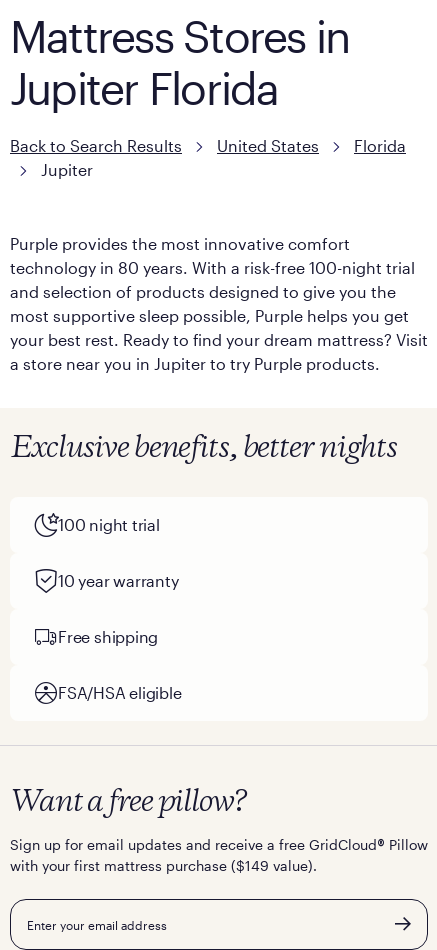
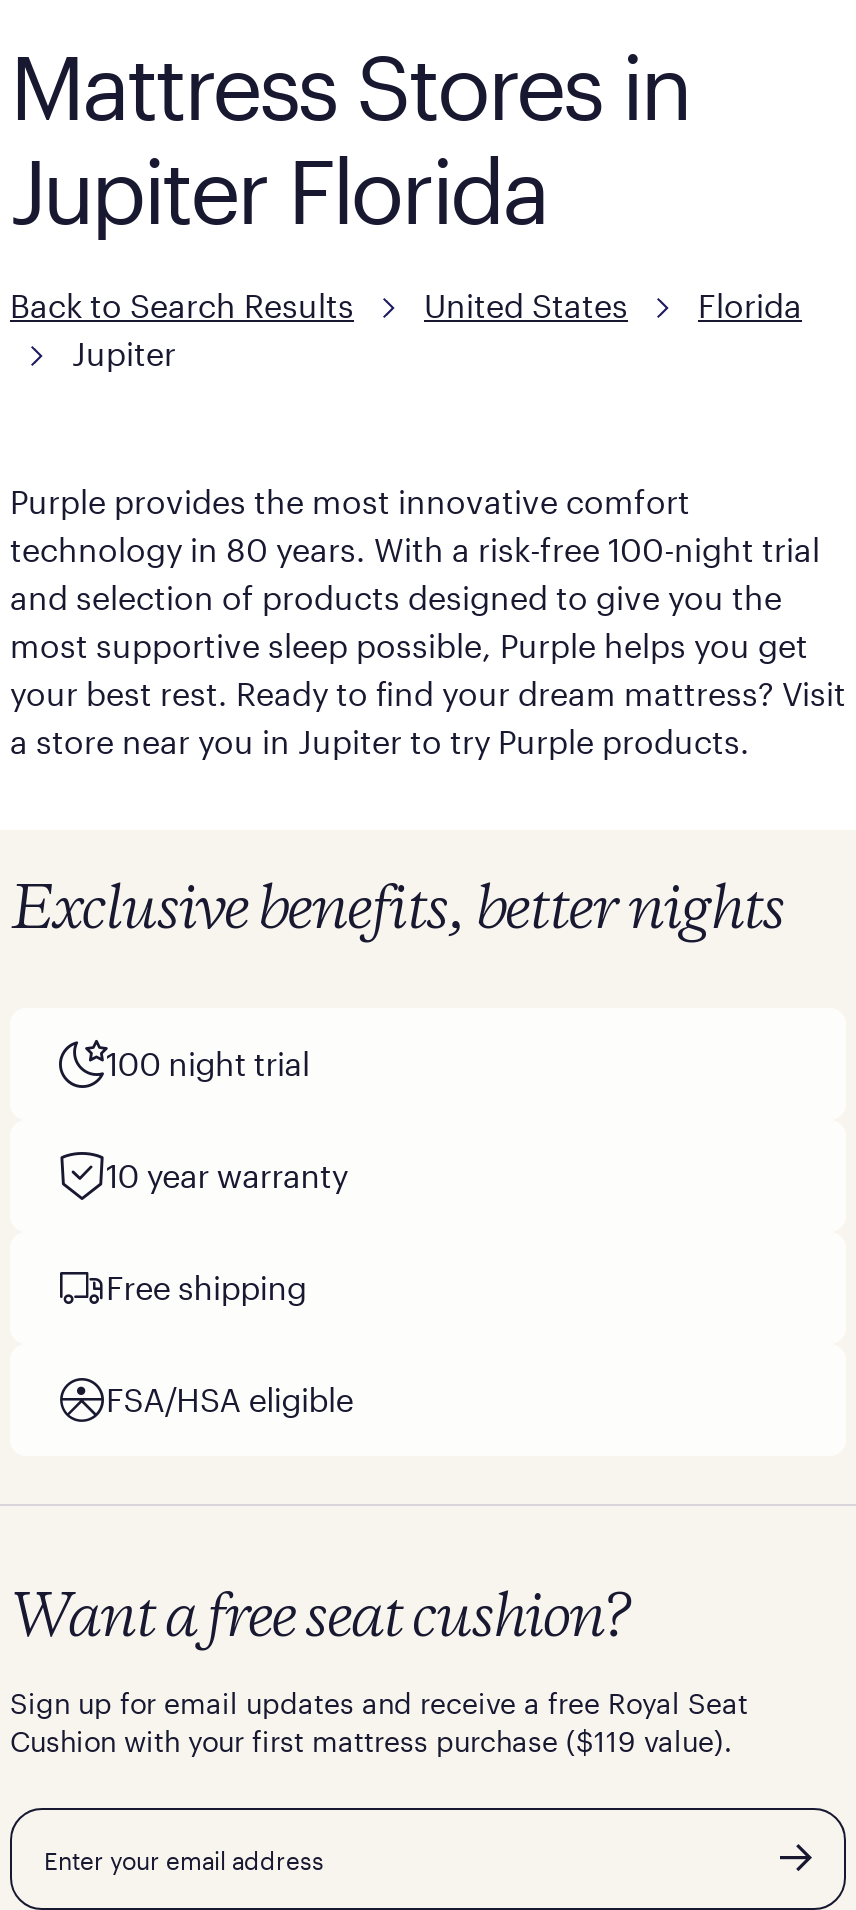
[10,787,246,818] Want a free pillow? -> [10,1588,628,1650] Want a free seat cushion?
[10,836,428,874] Sign up for email updates and receive a free GridCloud® Pillow | with your first mattress purchase ($149 value). -> [10,1686,748,1758] Sign up for email updates and receive a free Royal Seat | Cushion with your first mattress purchase ($119 value).

